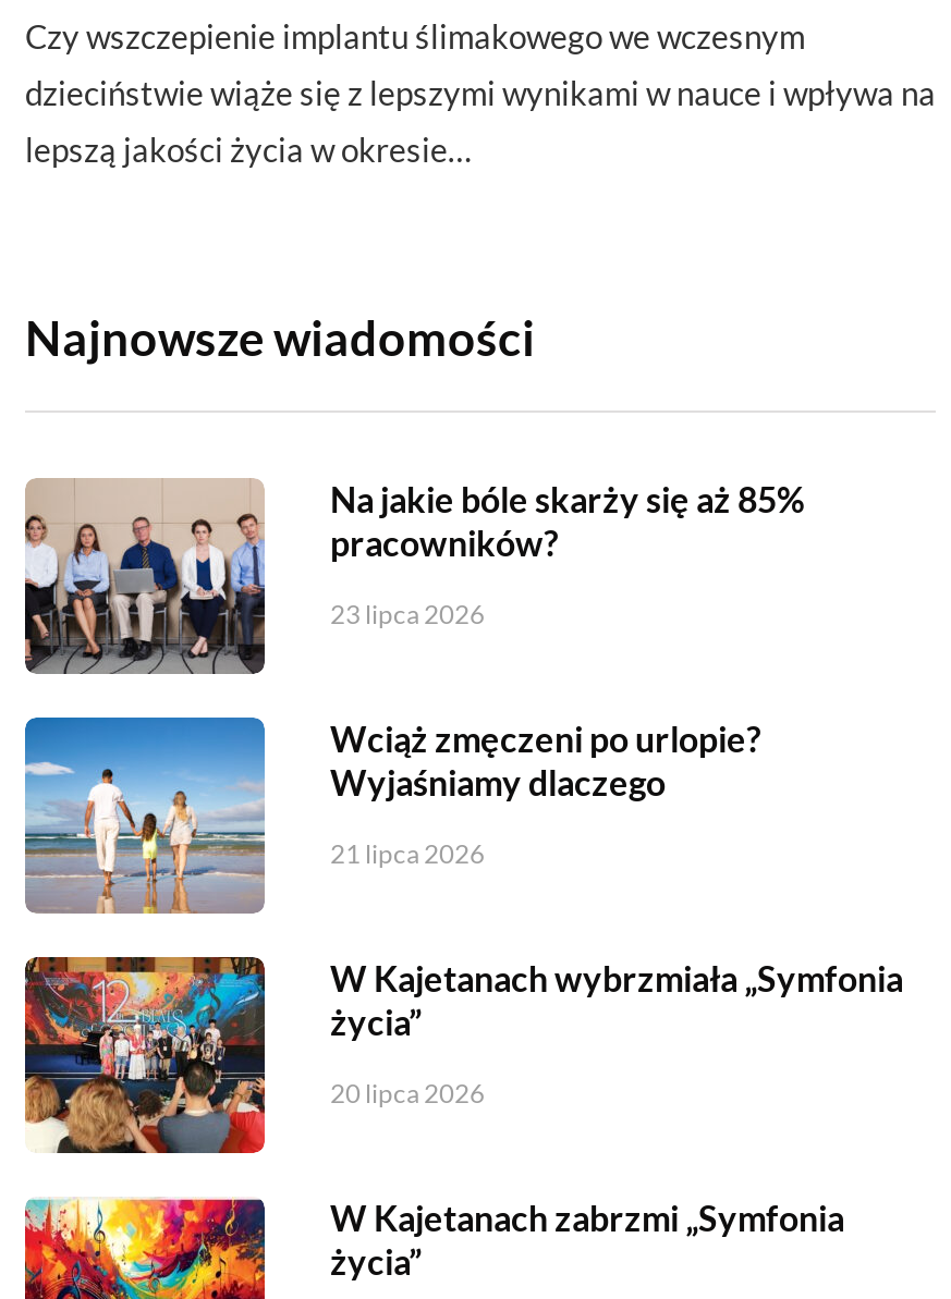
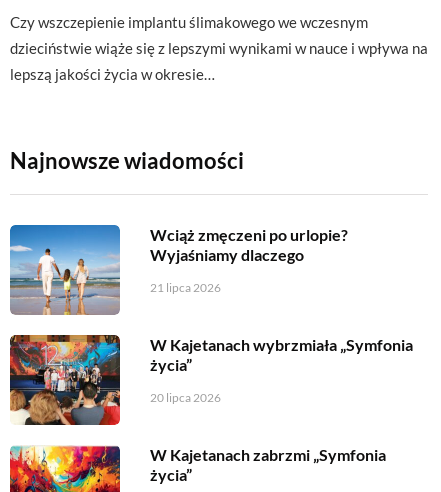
[23,478,805,674] [image] | Na jakie bóle skarży się aż 85% | pracowników? | 23 lipca 2026 -> none

